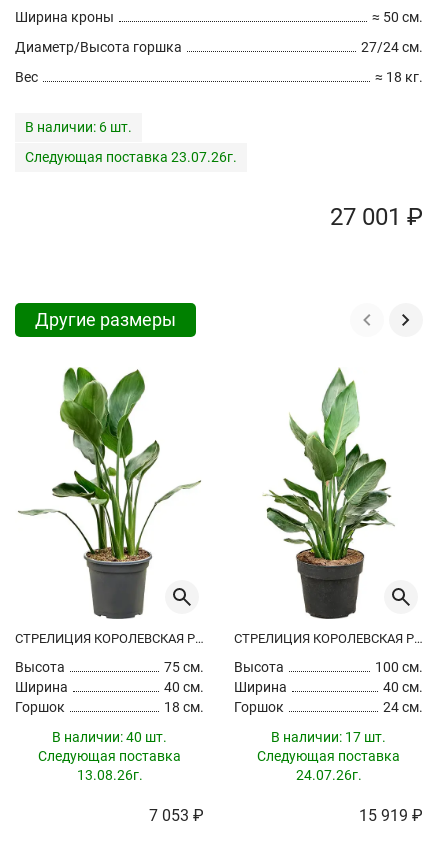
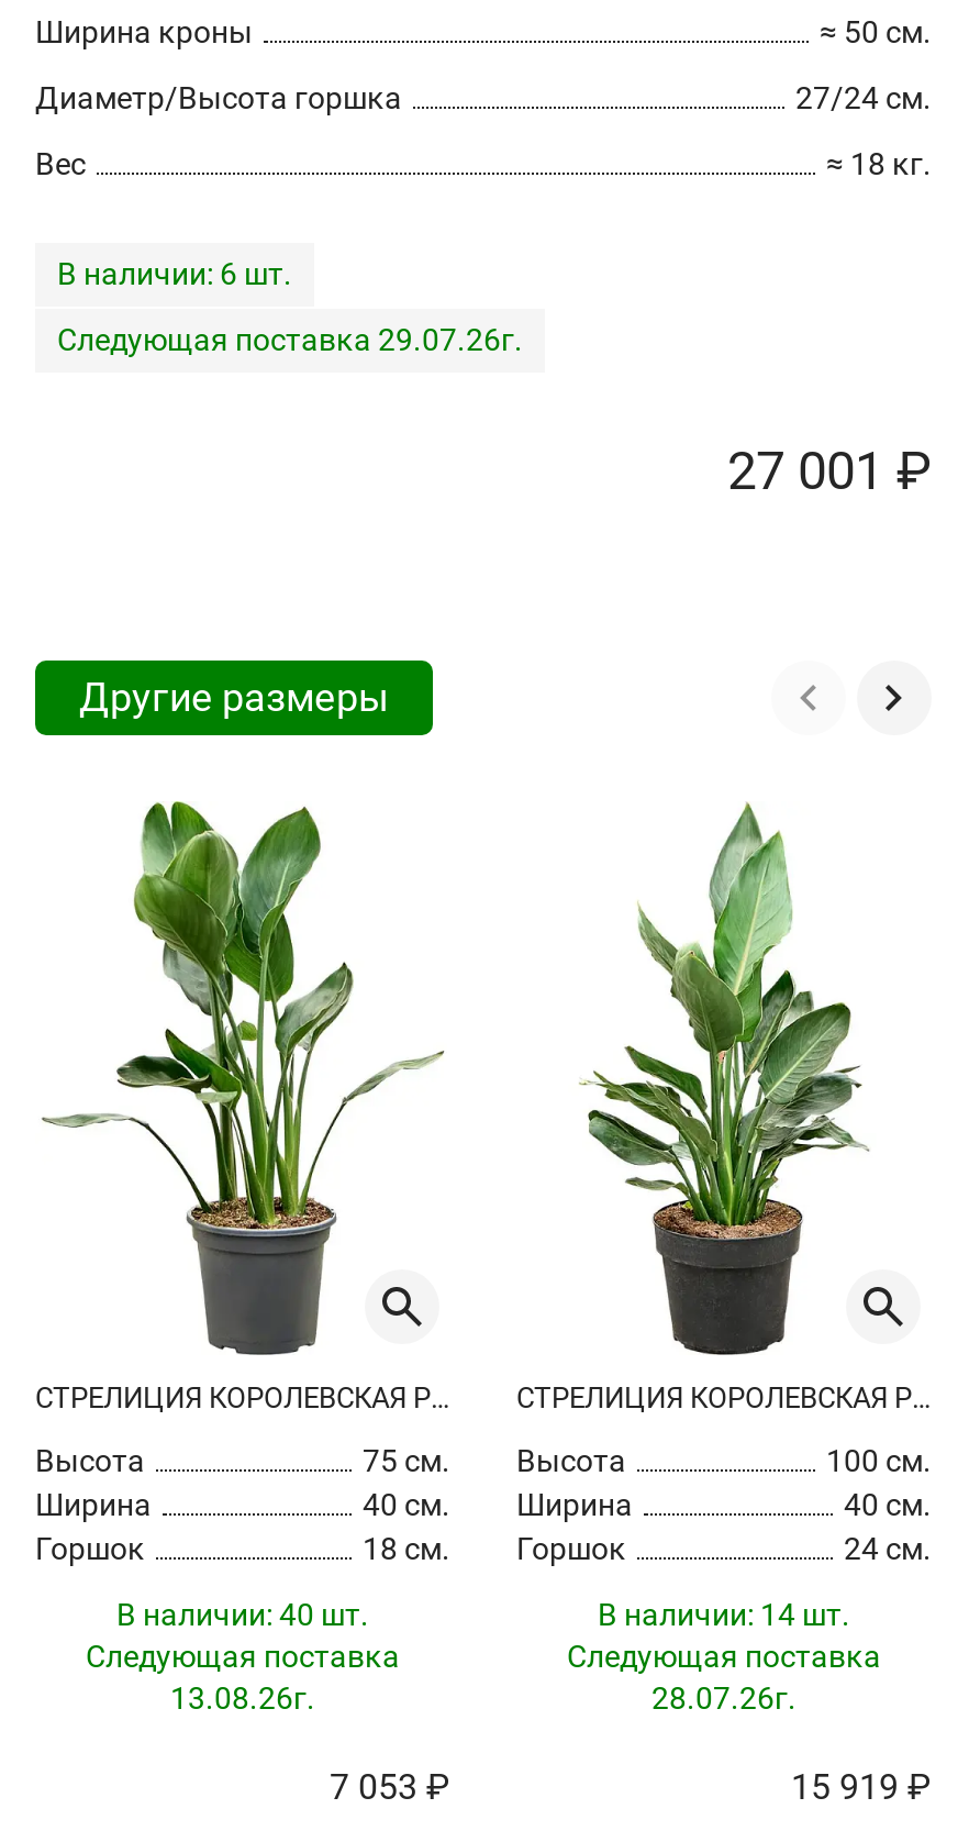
[25,149,237,165] Следующая поставка 23.07.26г. -> [57,322,523,357] Следующая поставка 29.07.26г.
[271,729,386,745] В наличии: 17 шт. -> [598,1596,850,1632] В наличии: 14 шт.
[295,767,361,783] 24.07.26г. -> [651,1680,797,1715] 28.07.26г.

